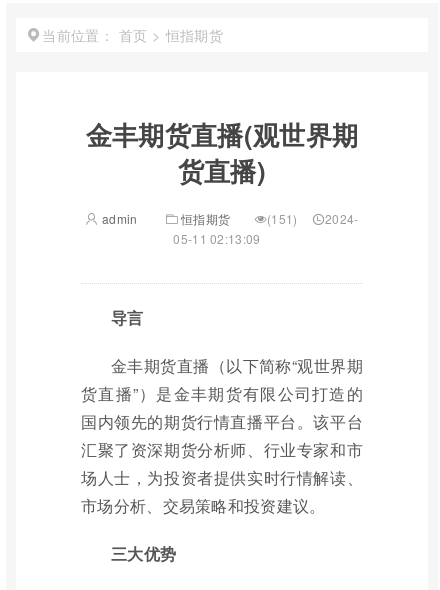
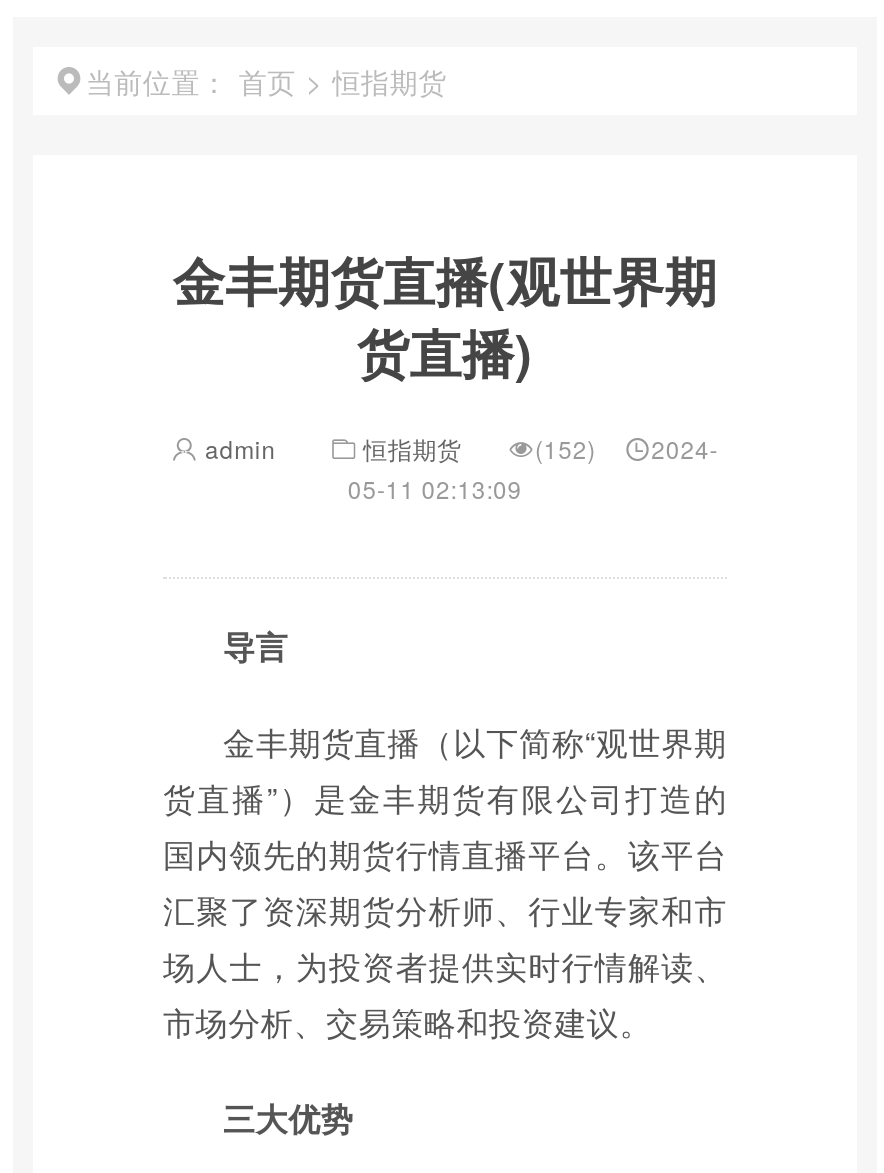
[267,210,359,227] (151) 2024- -> [535,431,718,465] (152) 2024-

